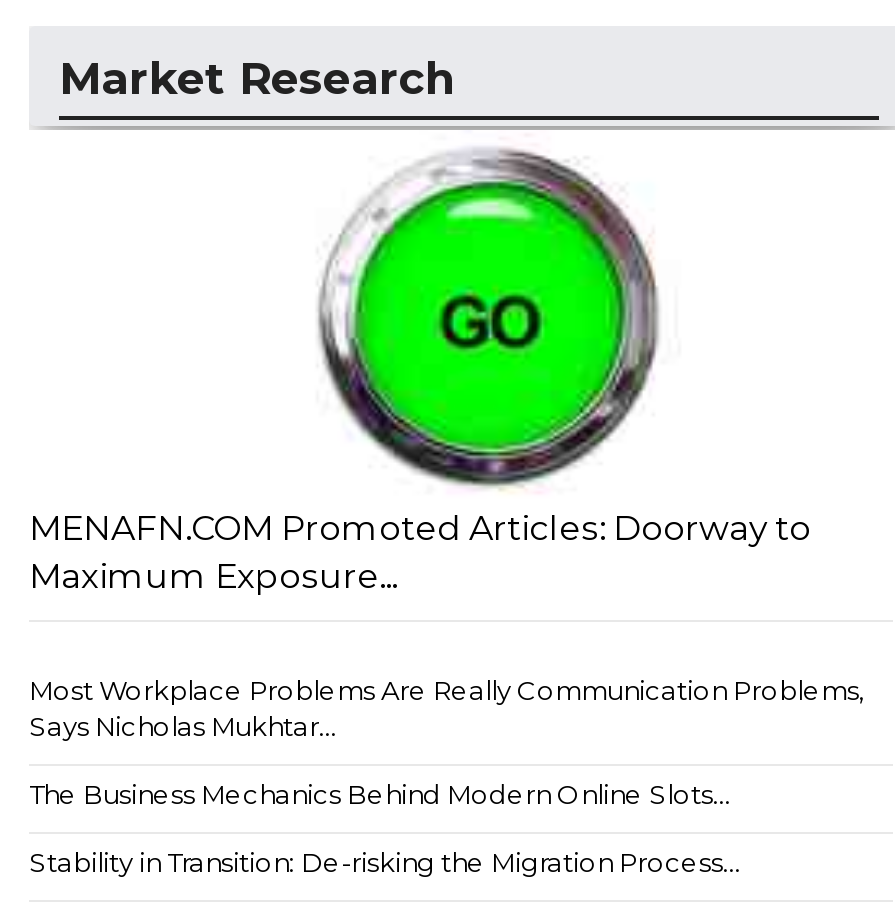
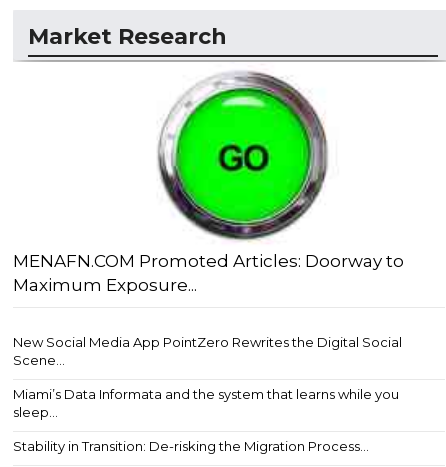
[29,675,865,743] Most Workplace Problems Are Really Communication Problems, | Says Nicholas Mukhtar... -> [13,334,402,368] New Social Media App PointZero Rewrites the Digital Social | Scene...
[29,779,731,811] The Business Mechanics Behind Modern Online Slots... -> [13,386,399,420] Miami’s Data Informata and the system that learns while you | sleep...

